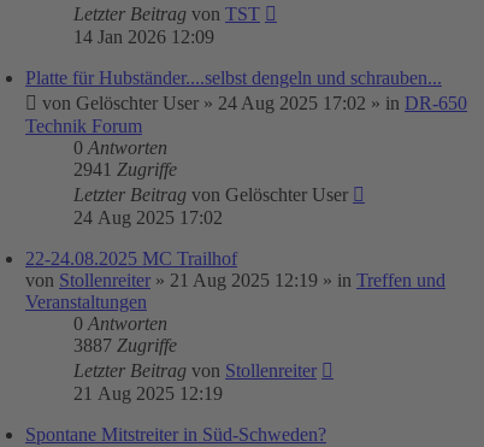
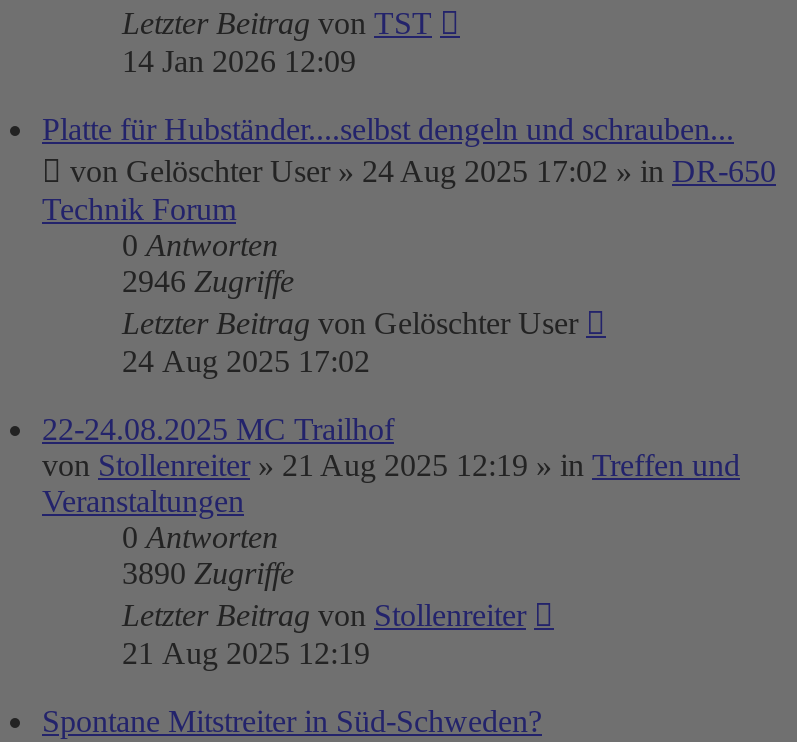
[73,159,177,180] 2941 Zugriffe -> [122,264,294,298] 2946 Zugriffe
[73,335,177,355] 3887 Zugriffe -> [122,556,294,590] 3890 Zugriffe

